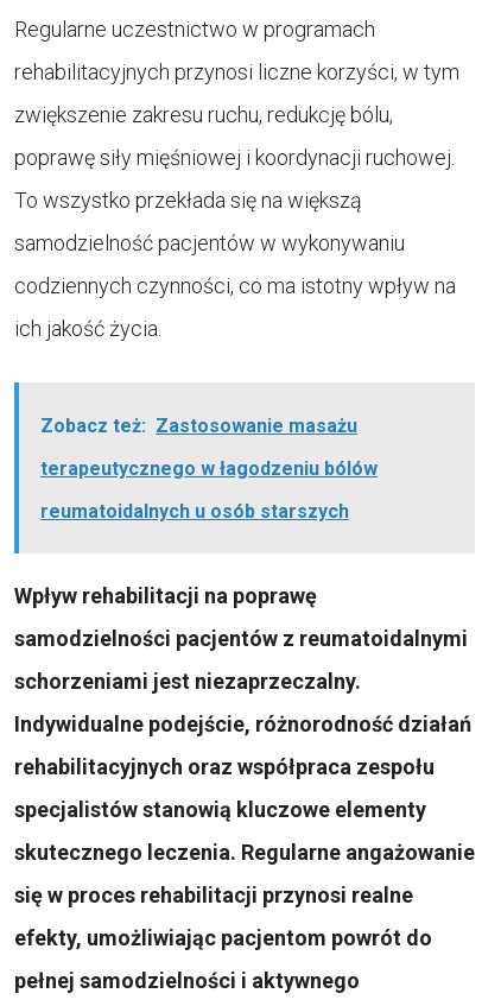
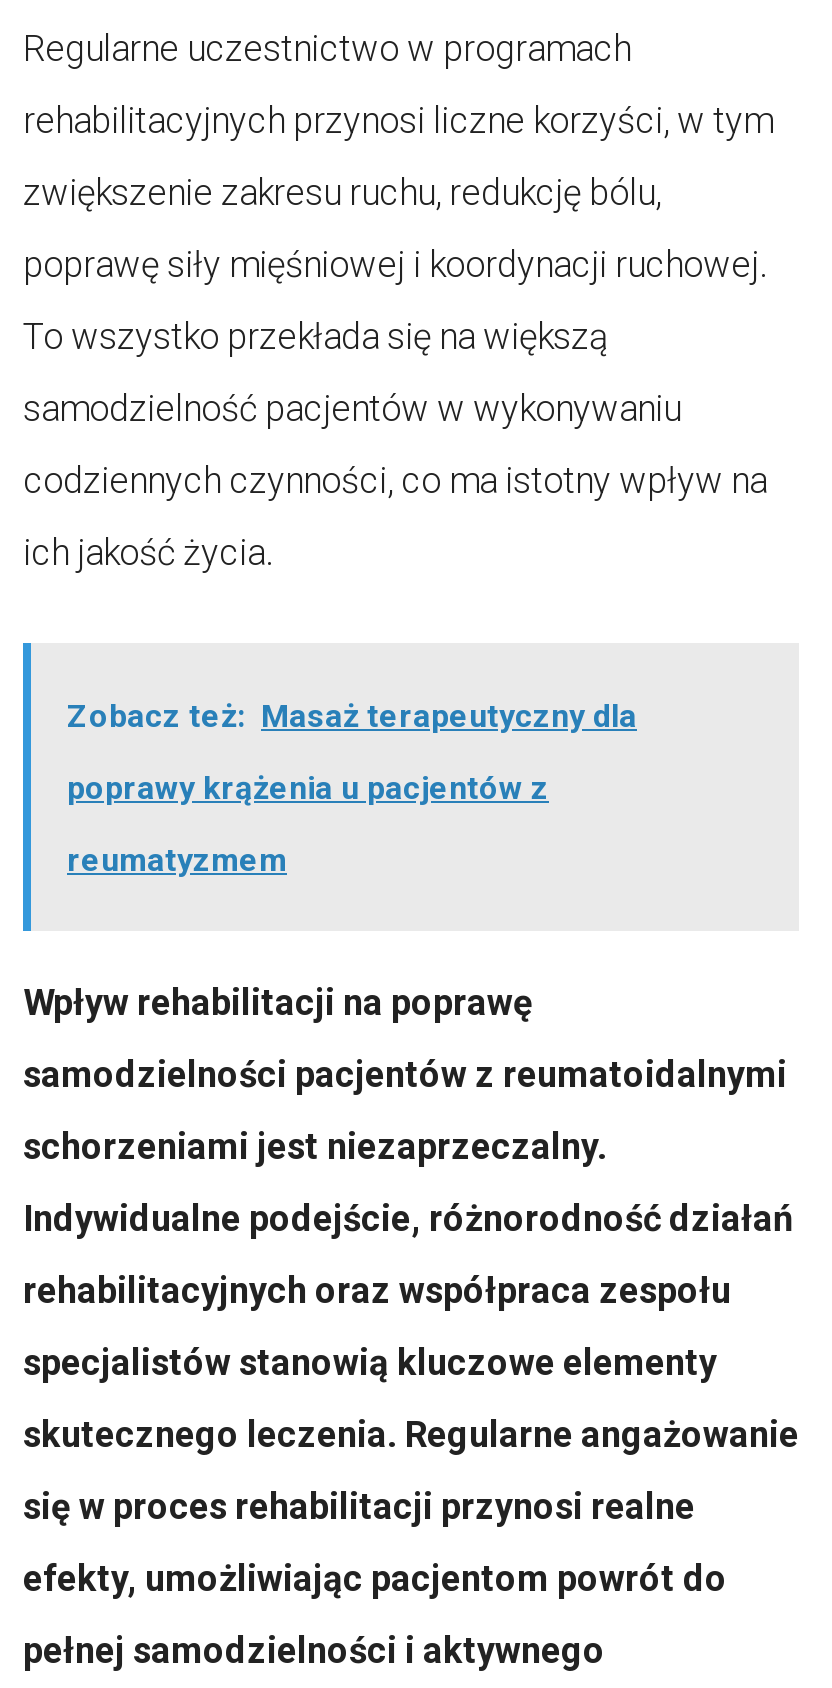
[40,414,357,437] Zobacz też: Zastosowanie masażu -> [67,696,637,734] Zobacz też: Masaż terapeutyczny dla
[40,457,378,479] terapeutycznego w łagodzeniu bólów -> [67,768,549,806] poprawy krążenia u pacjentów z
[40,500,349,522] reumatoidalnych u osób starszych -> [67,840,287,878] reumatyzmem

